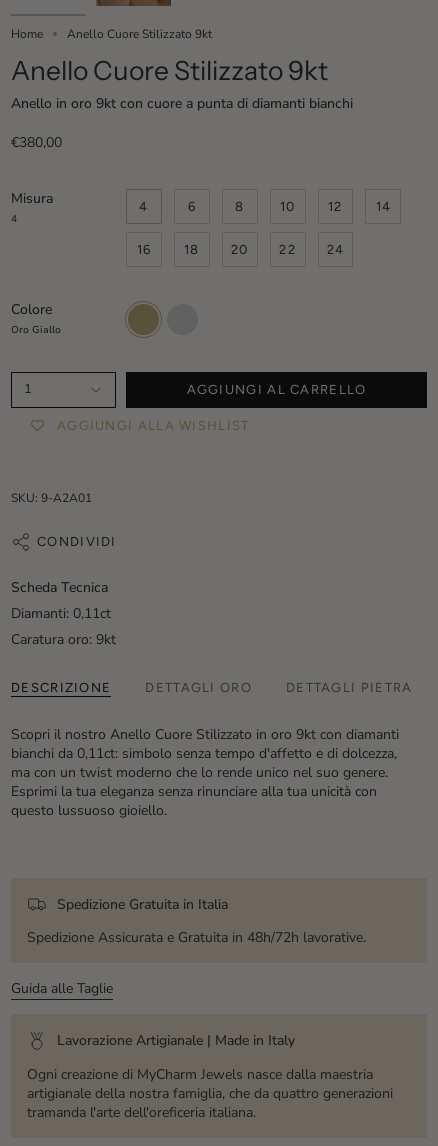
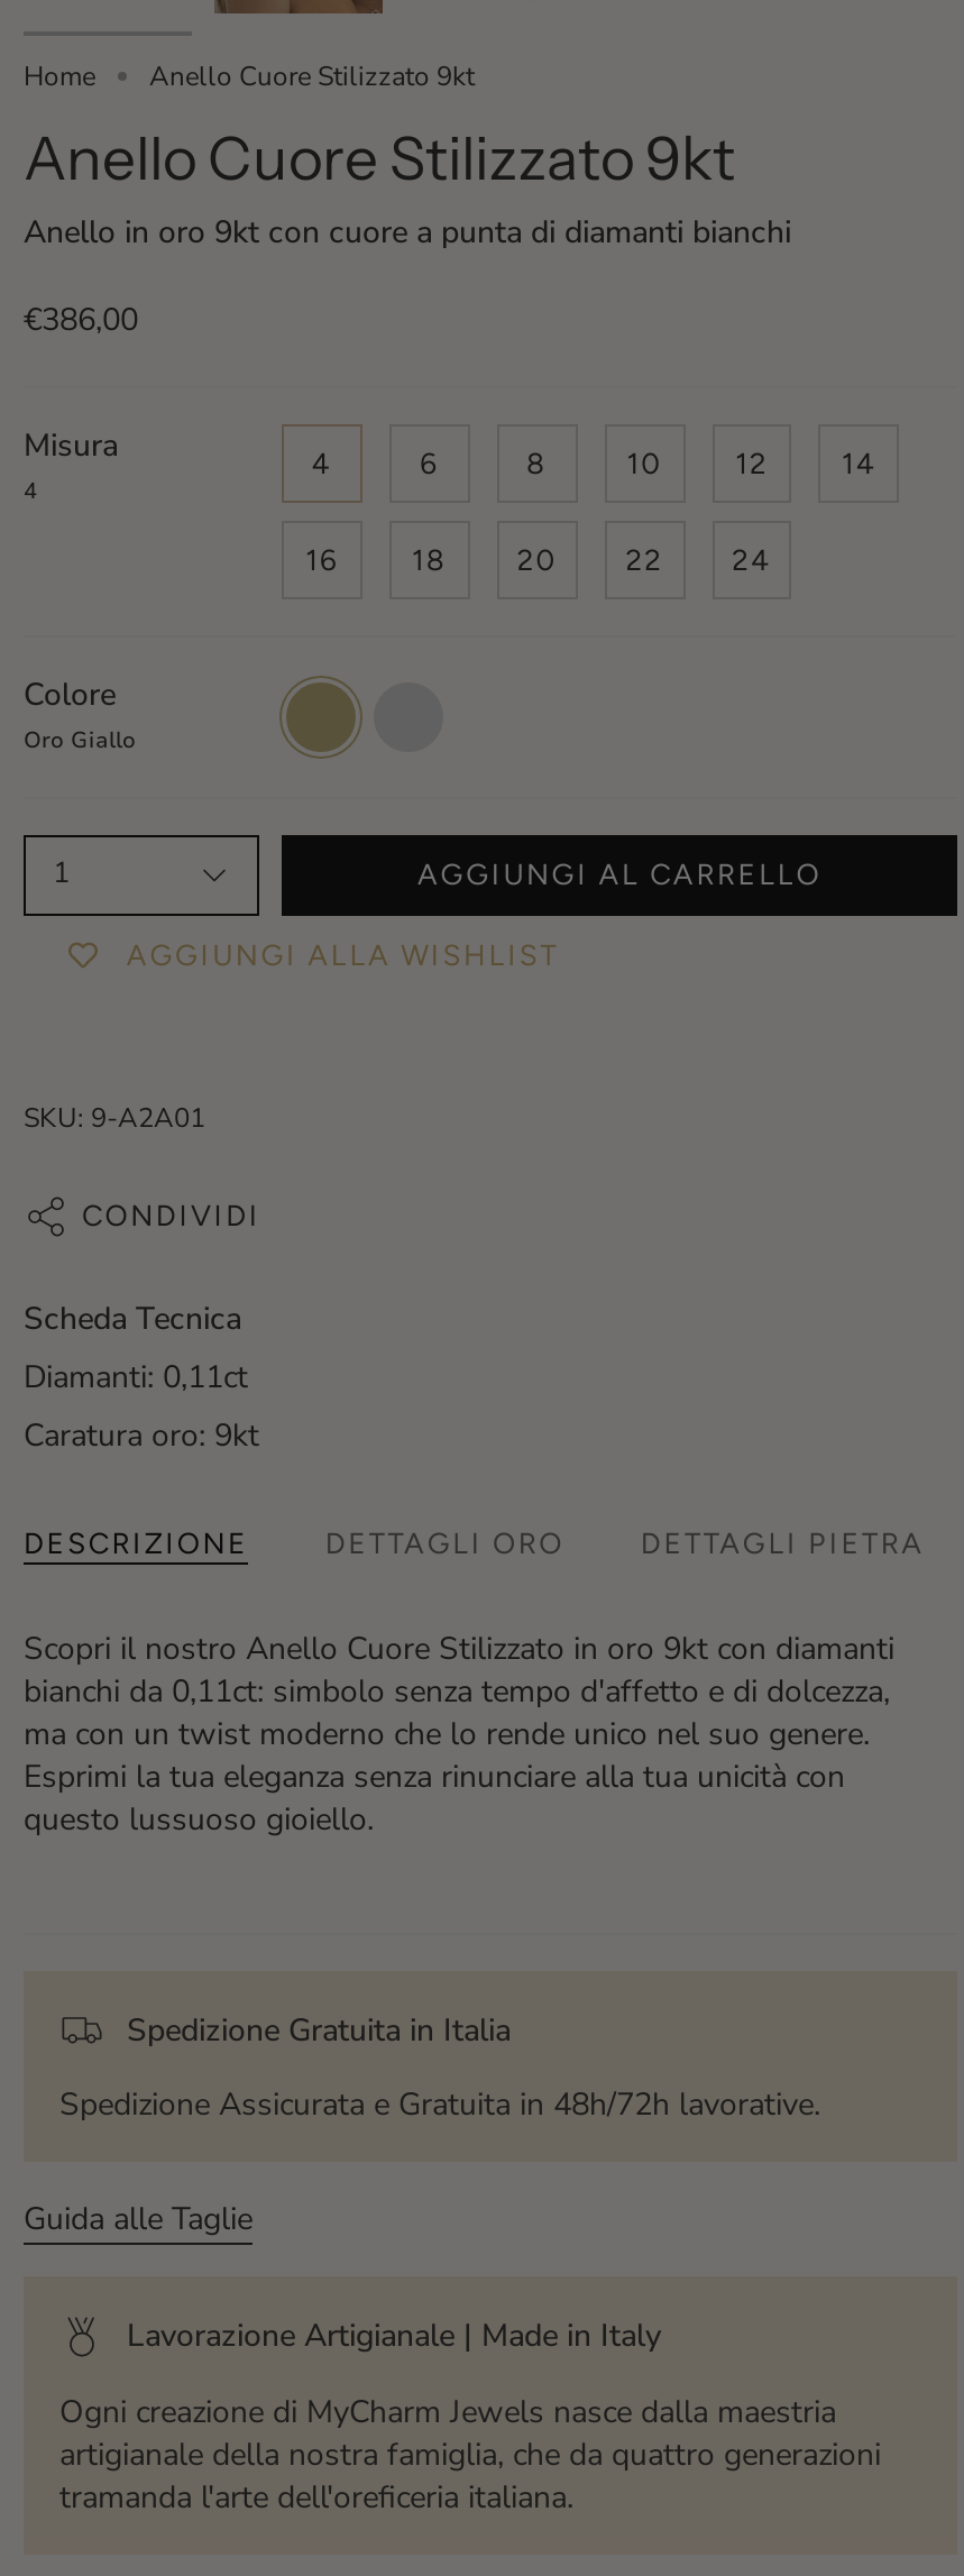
[11,133,62,152] €380,00 -> [24,299,138,342] €386,00

